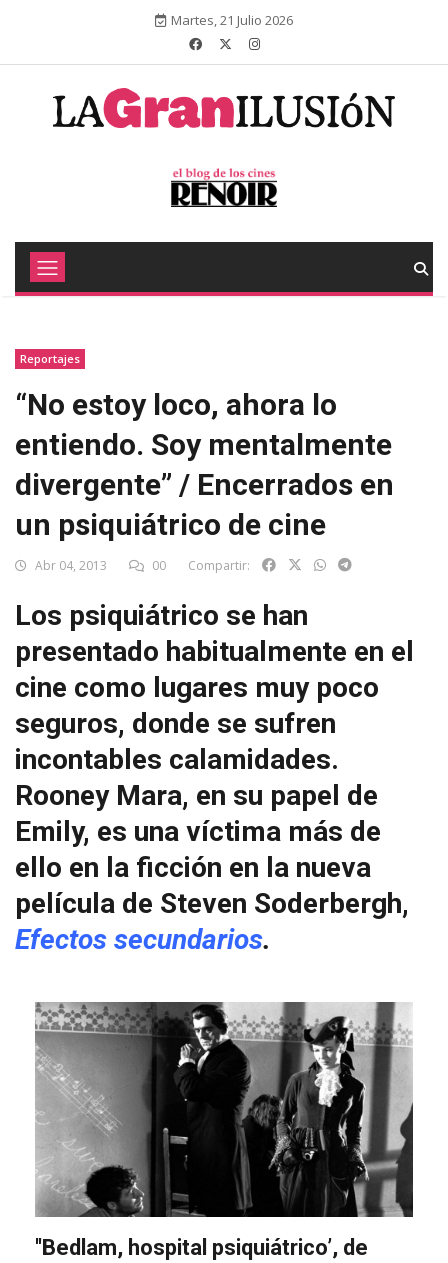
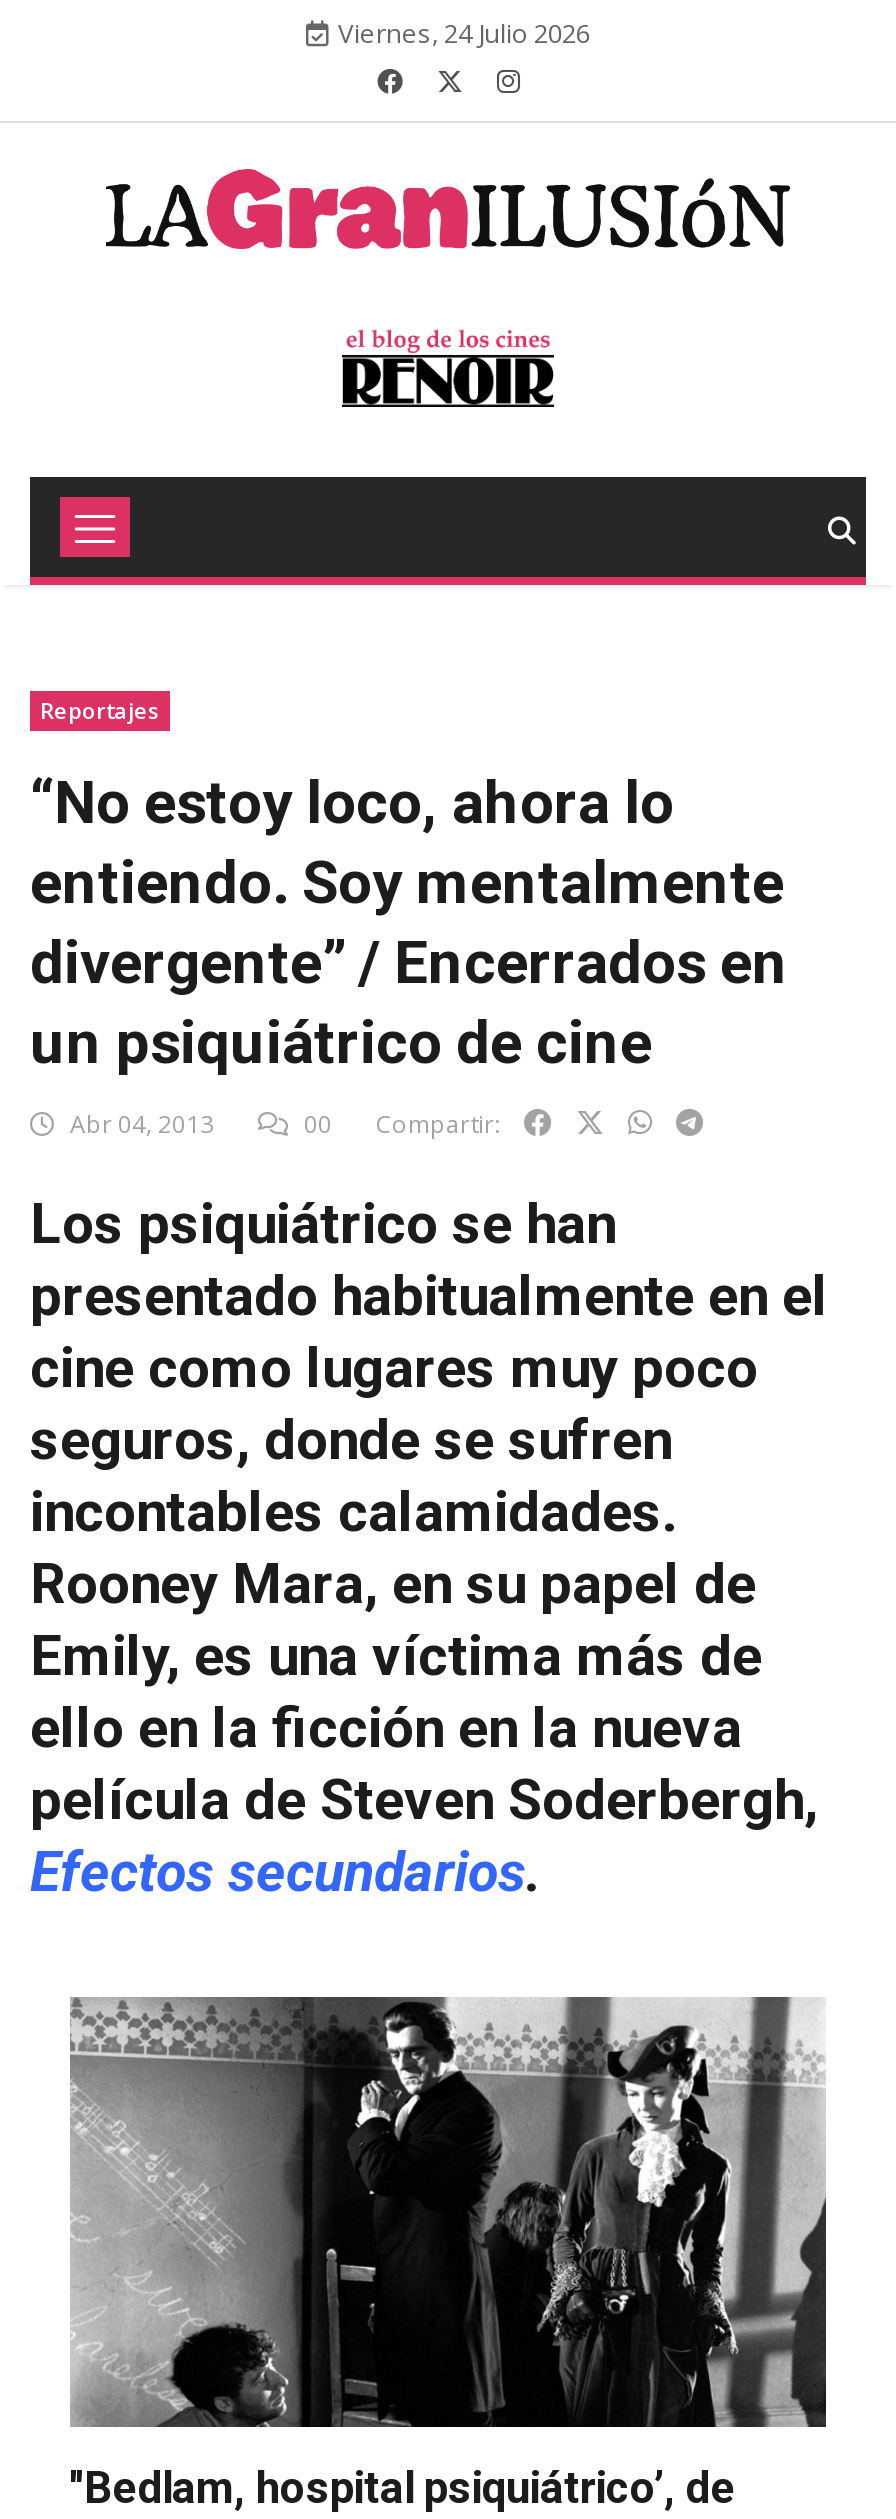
[171,11,293,29] Martes, 21 Julio 2026 -> [338,15,590,51] Viernes, 24 Julio 2026

